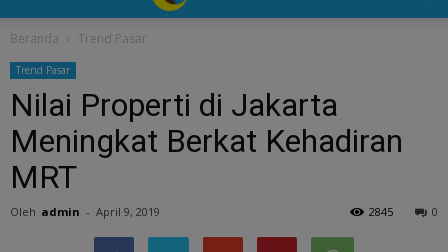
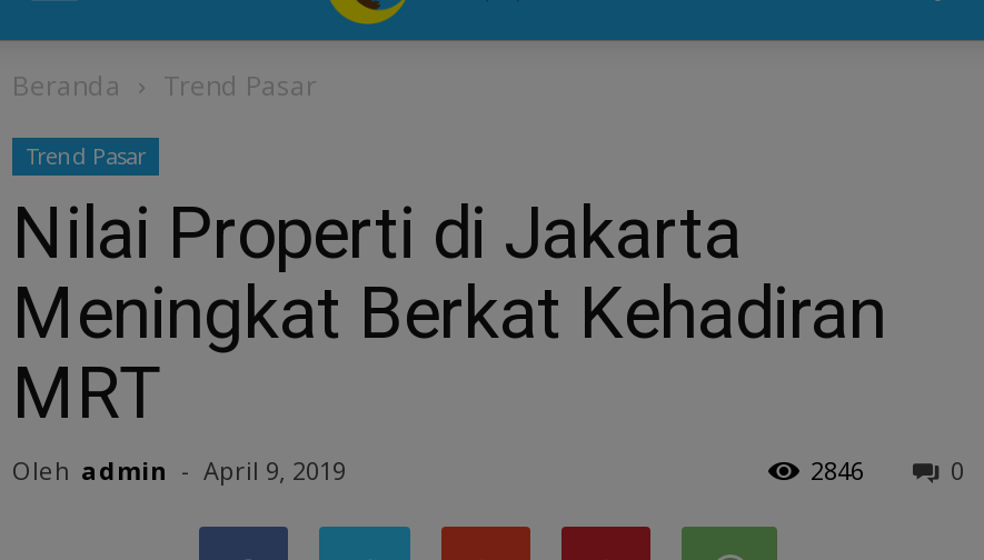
[369,204,393,219] 2845 -> [811,453,864,487] 2846

